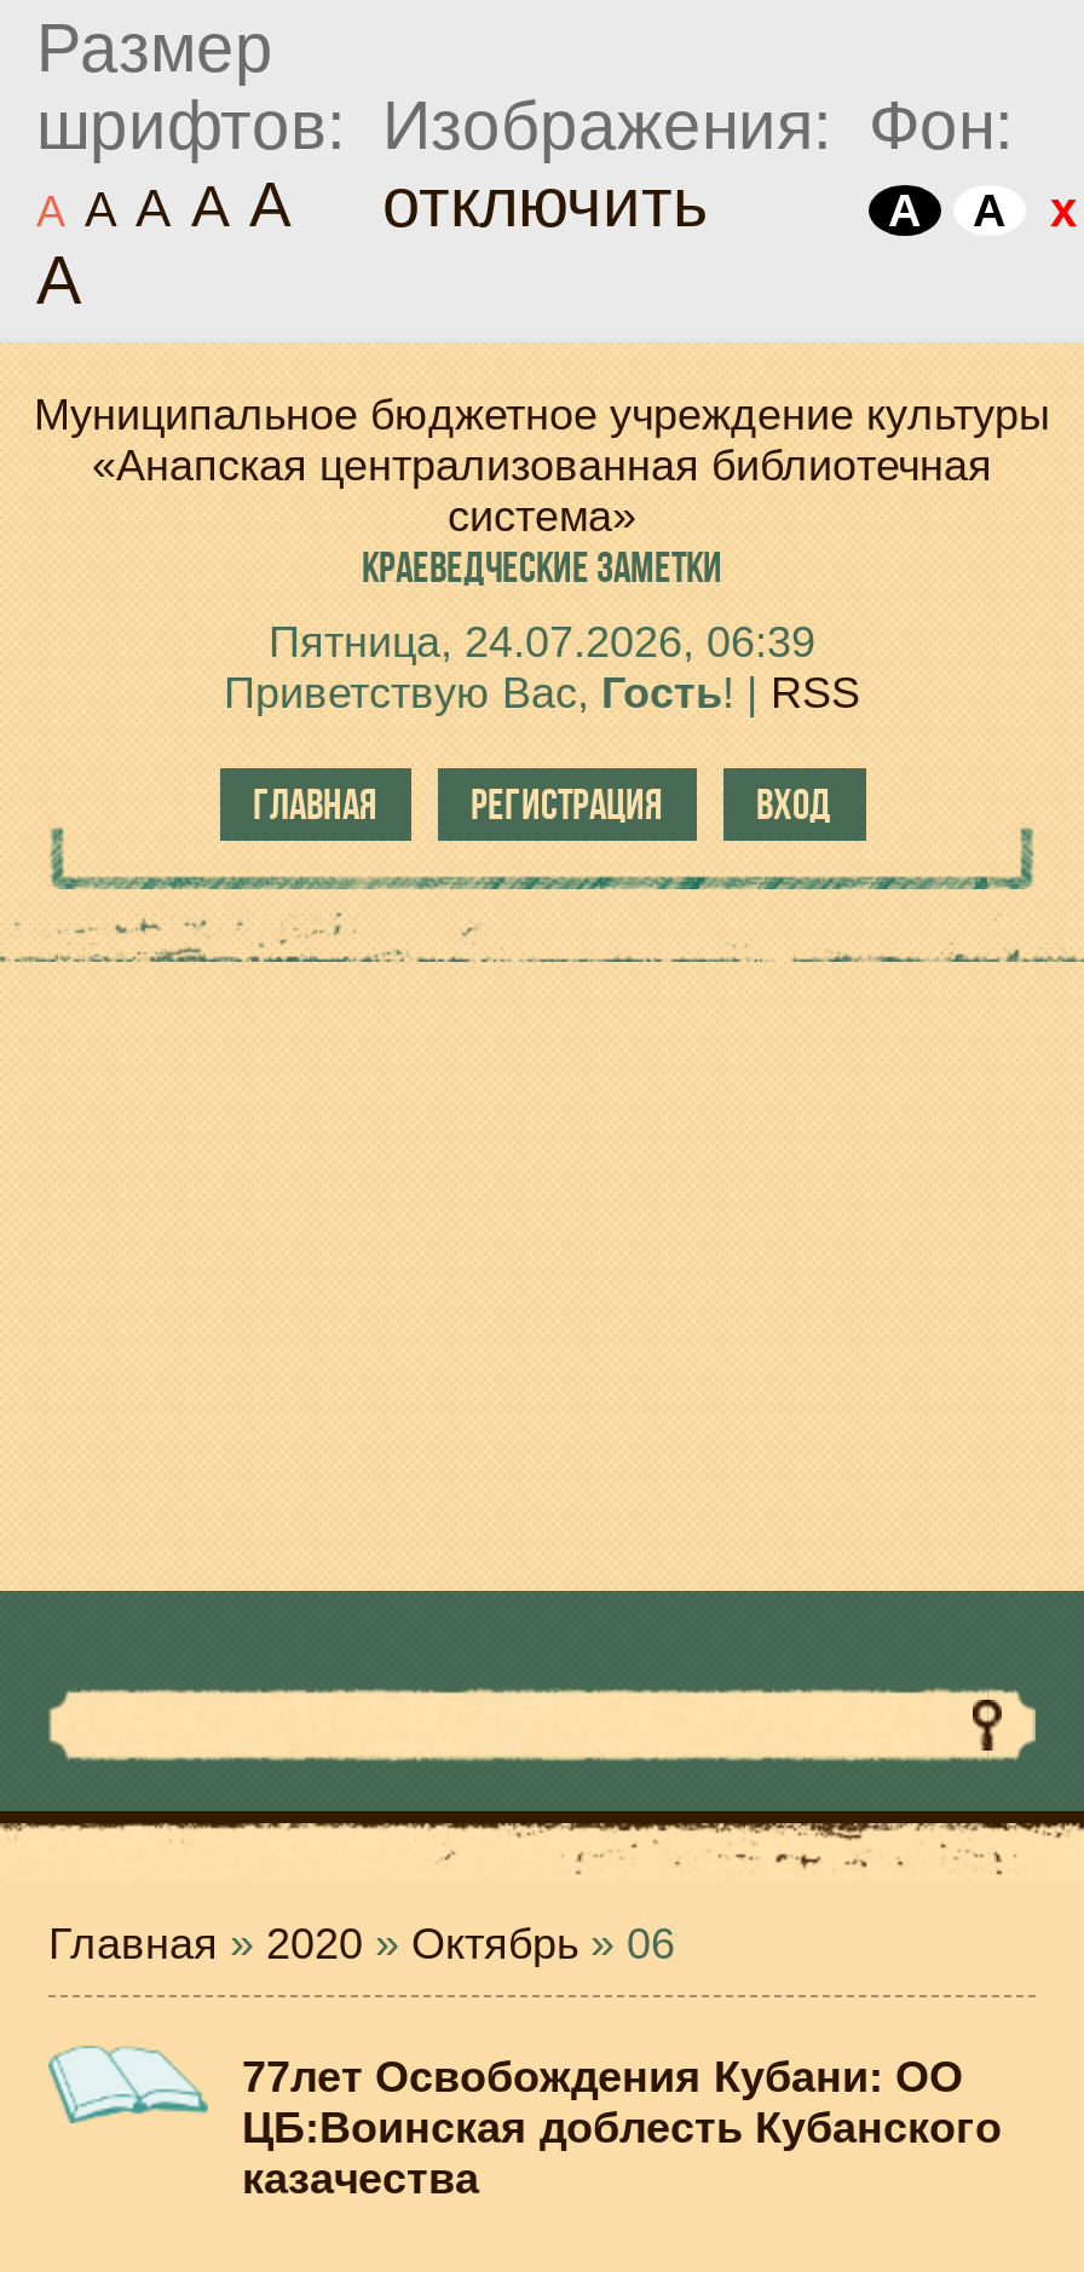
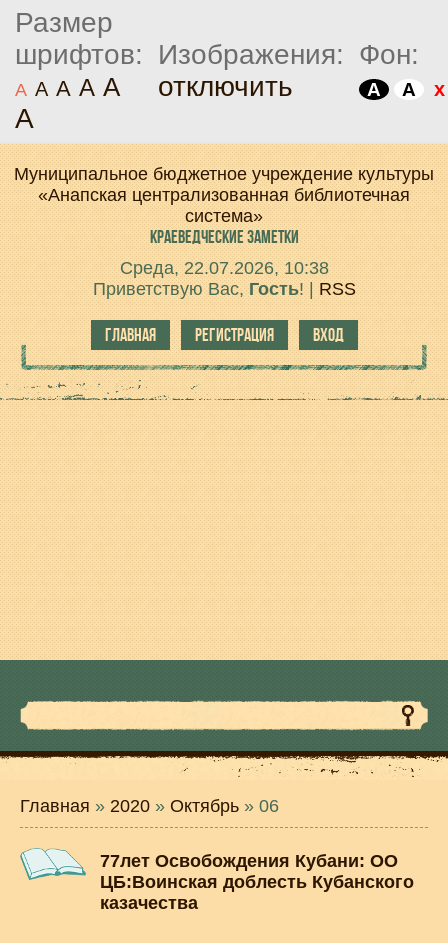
[269,618,815,667] Пятница, 24.07.2026, 06:39 -> [119,258,328,278] Среда, 22.07.2026, 10:38

